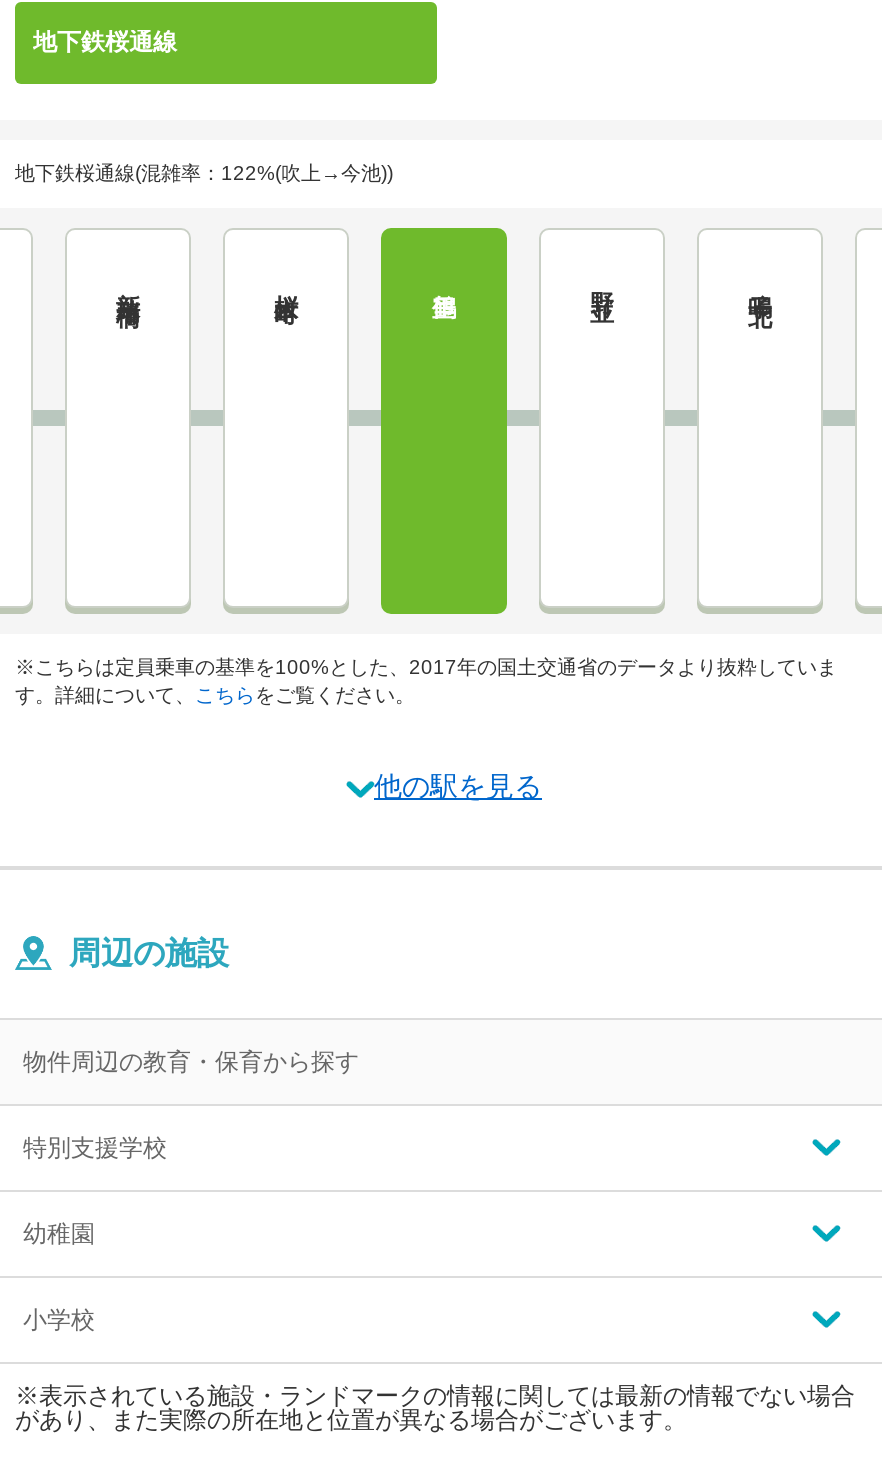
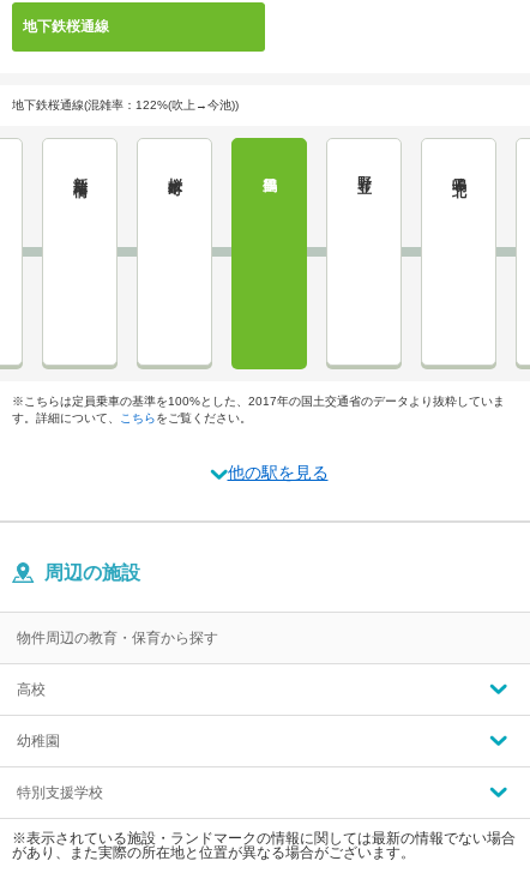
none -> [17,681,46,698] 高校
moved [23,1134,167,1162] -> [17,784,103,801]: 特別支援学校
[23,1306,95,1334] 小学校 -> none

